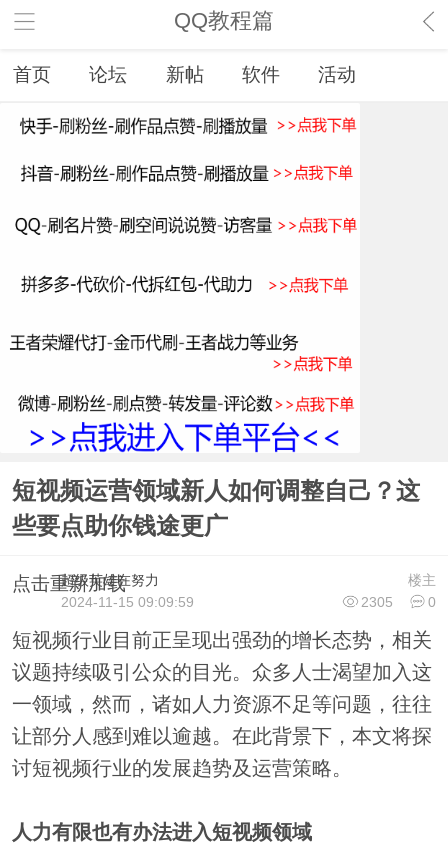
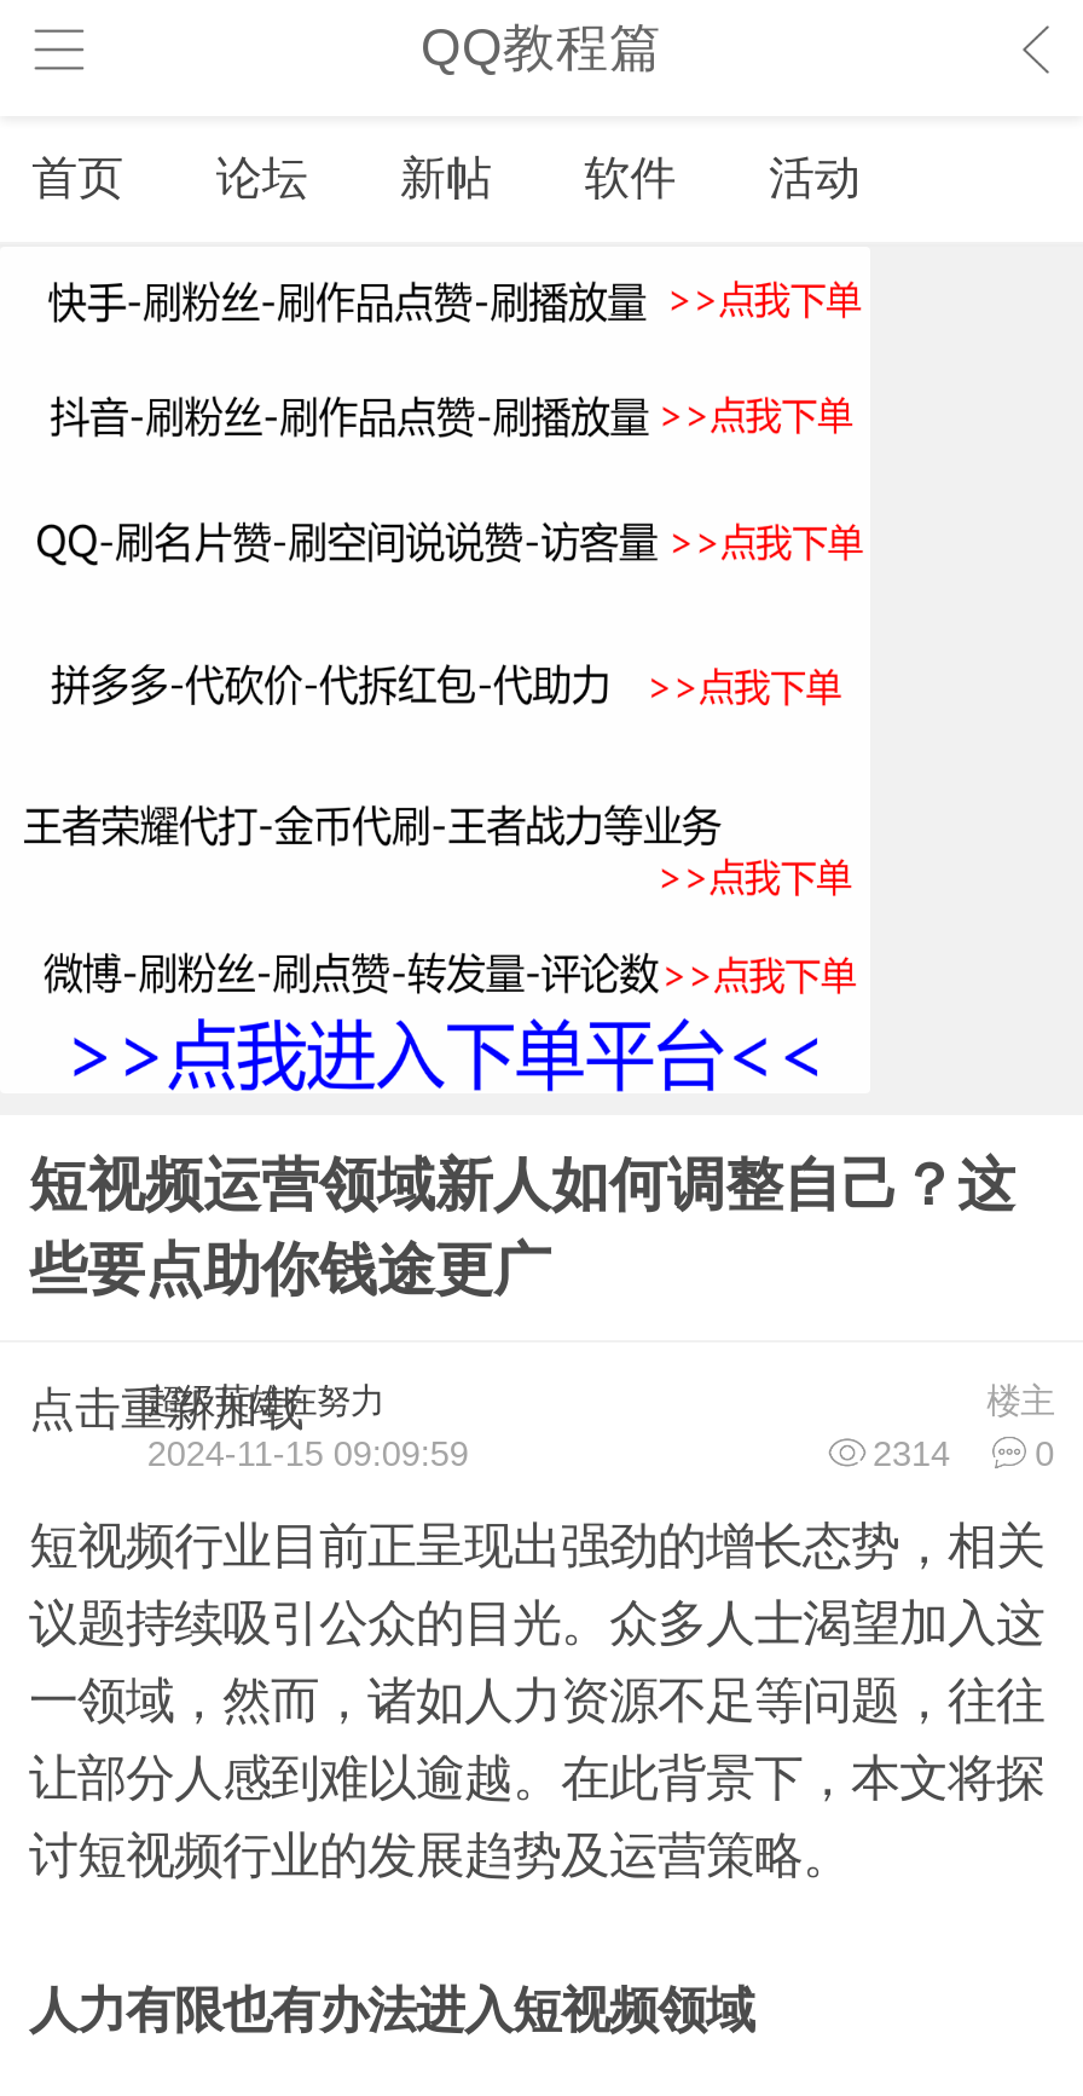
[361,593,436,609] 2305 0 -> [873,1433,1054,1472] 2314 0

